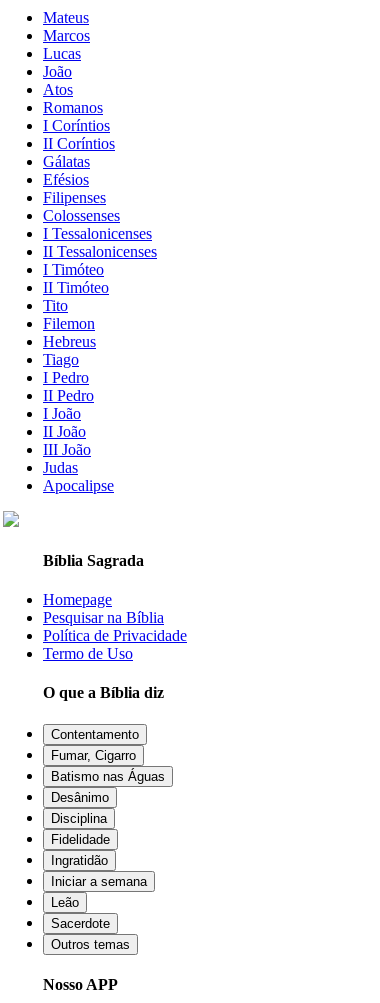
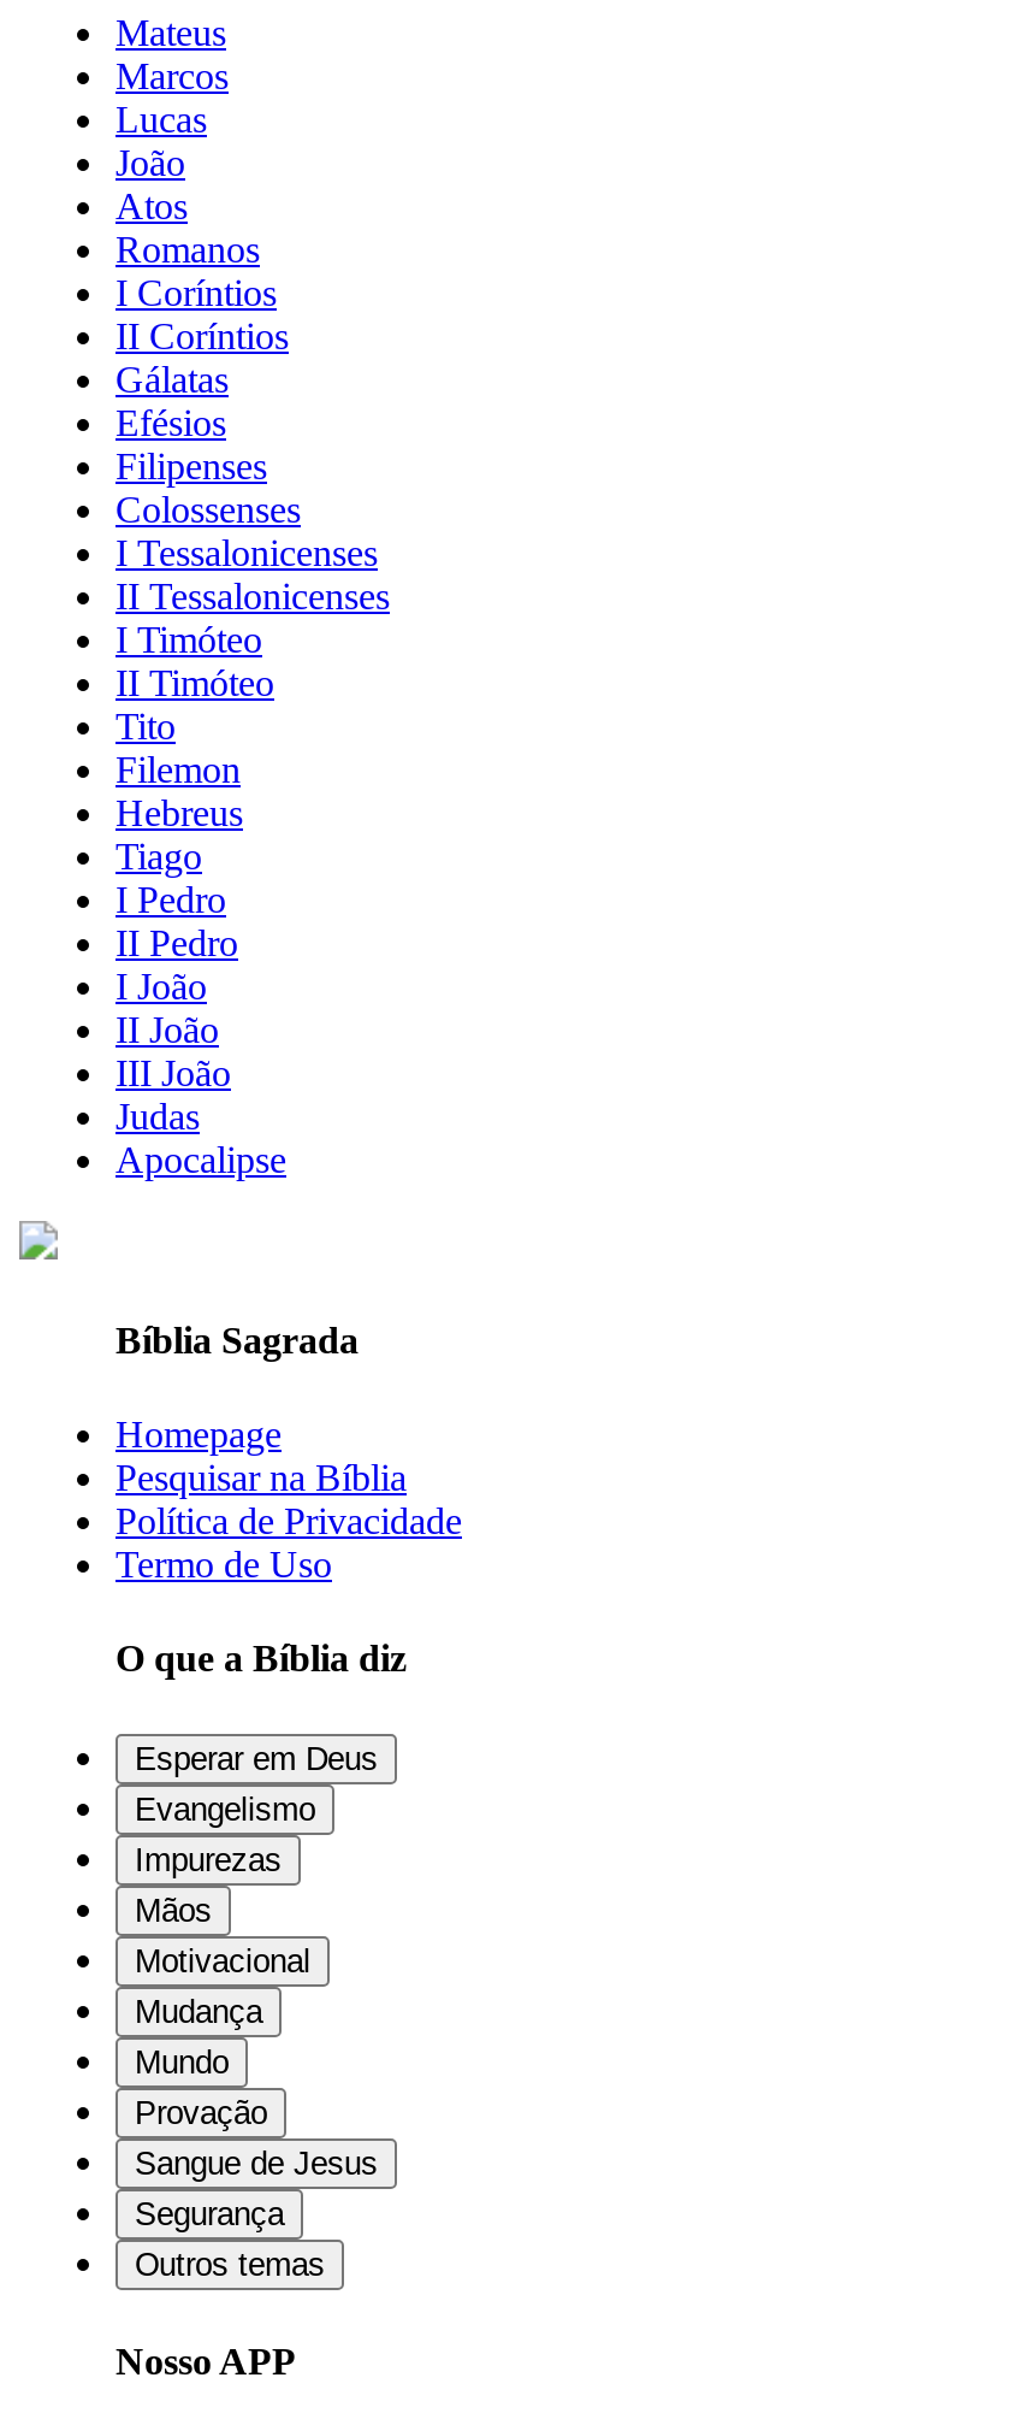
[51,727,165,931] Contentamento | Fumar, Cigarro | Batismo nas Águas | Desânimo | Disciplina | Fidelidade | Ingratidão | Iniciar a semana | Leão | Sacerdote -> [135,1740,378,2232] Esperar em Deus | Evangelismo | Impurezas | Mãos | Motivacional | Mudança | Mundo | Provação | Sangue de Jesus | Segurança

